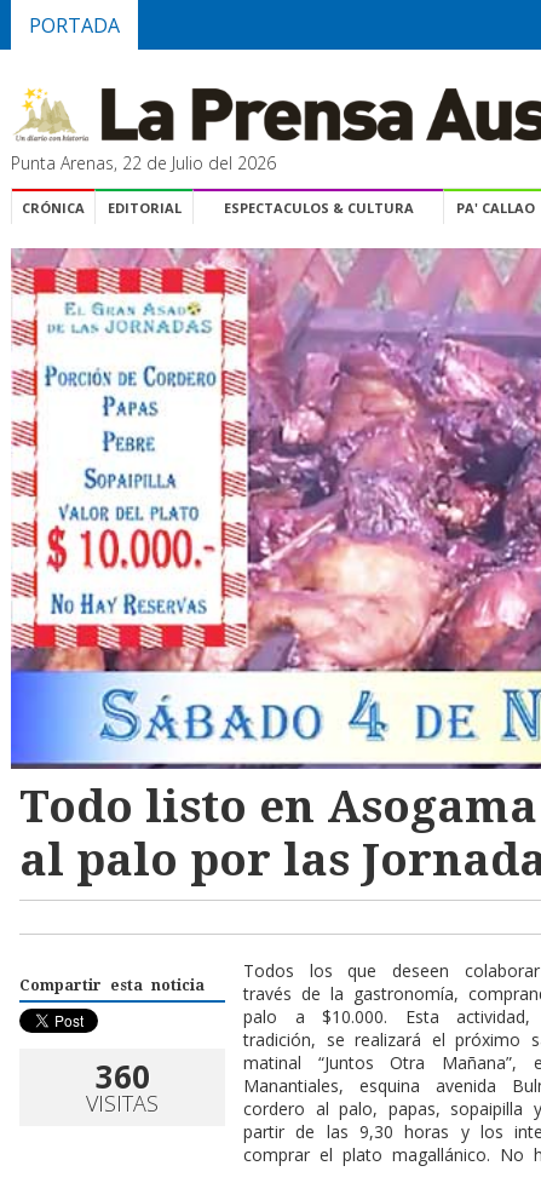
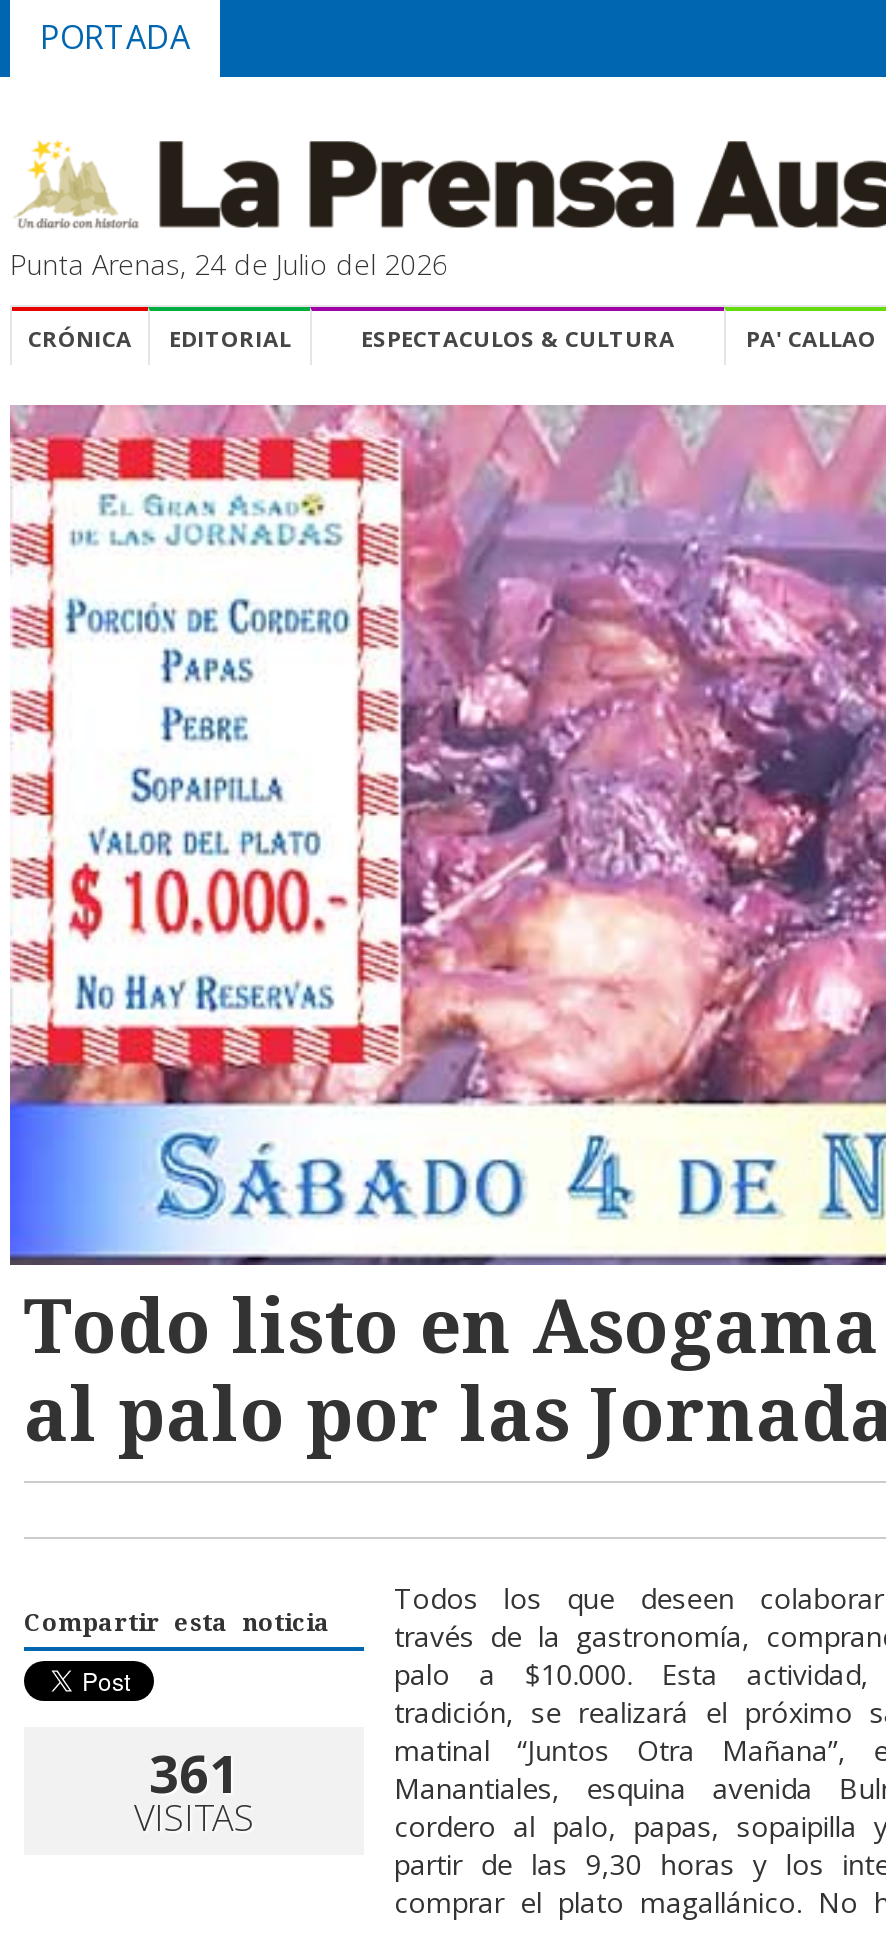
[11,151,276,174] Punta Arenas, 22 de Julio del 2026 -> [10,245,448,283] Punta Arenas, 24 de Julio del 2026
[95,1055,149,1098] 360 -> [149,1737,239,1809] 361

